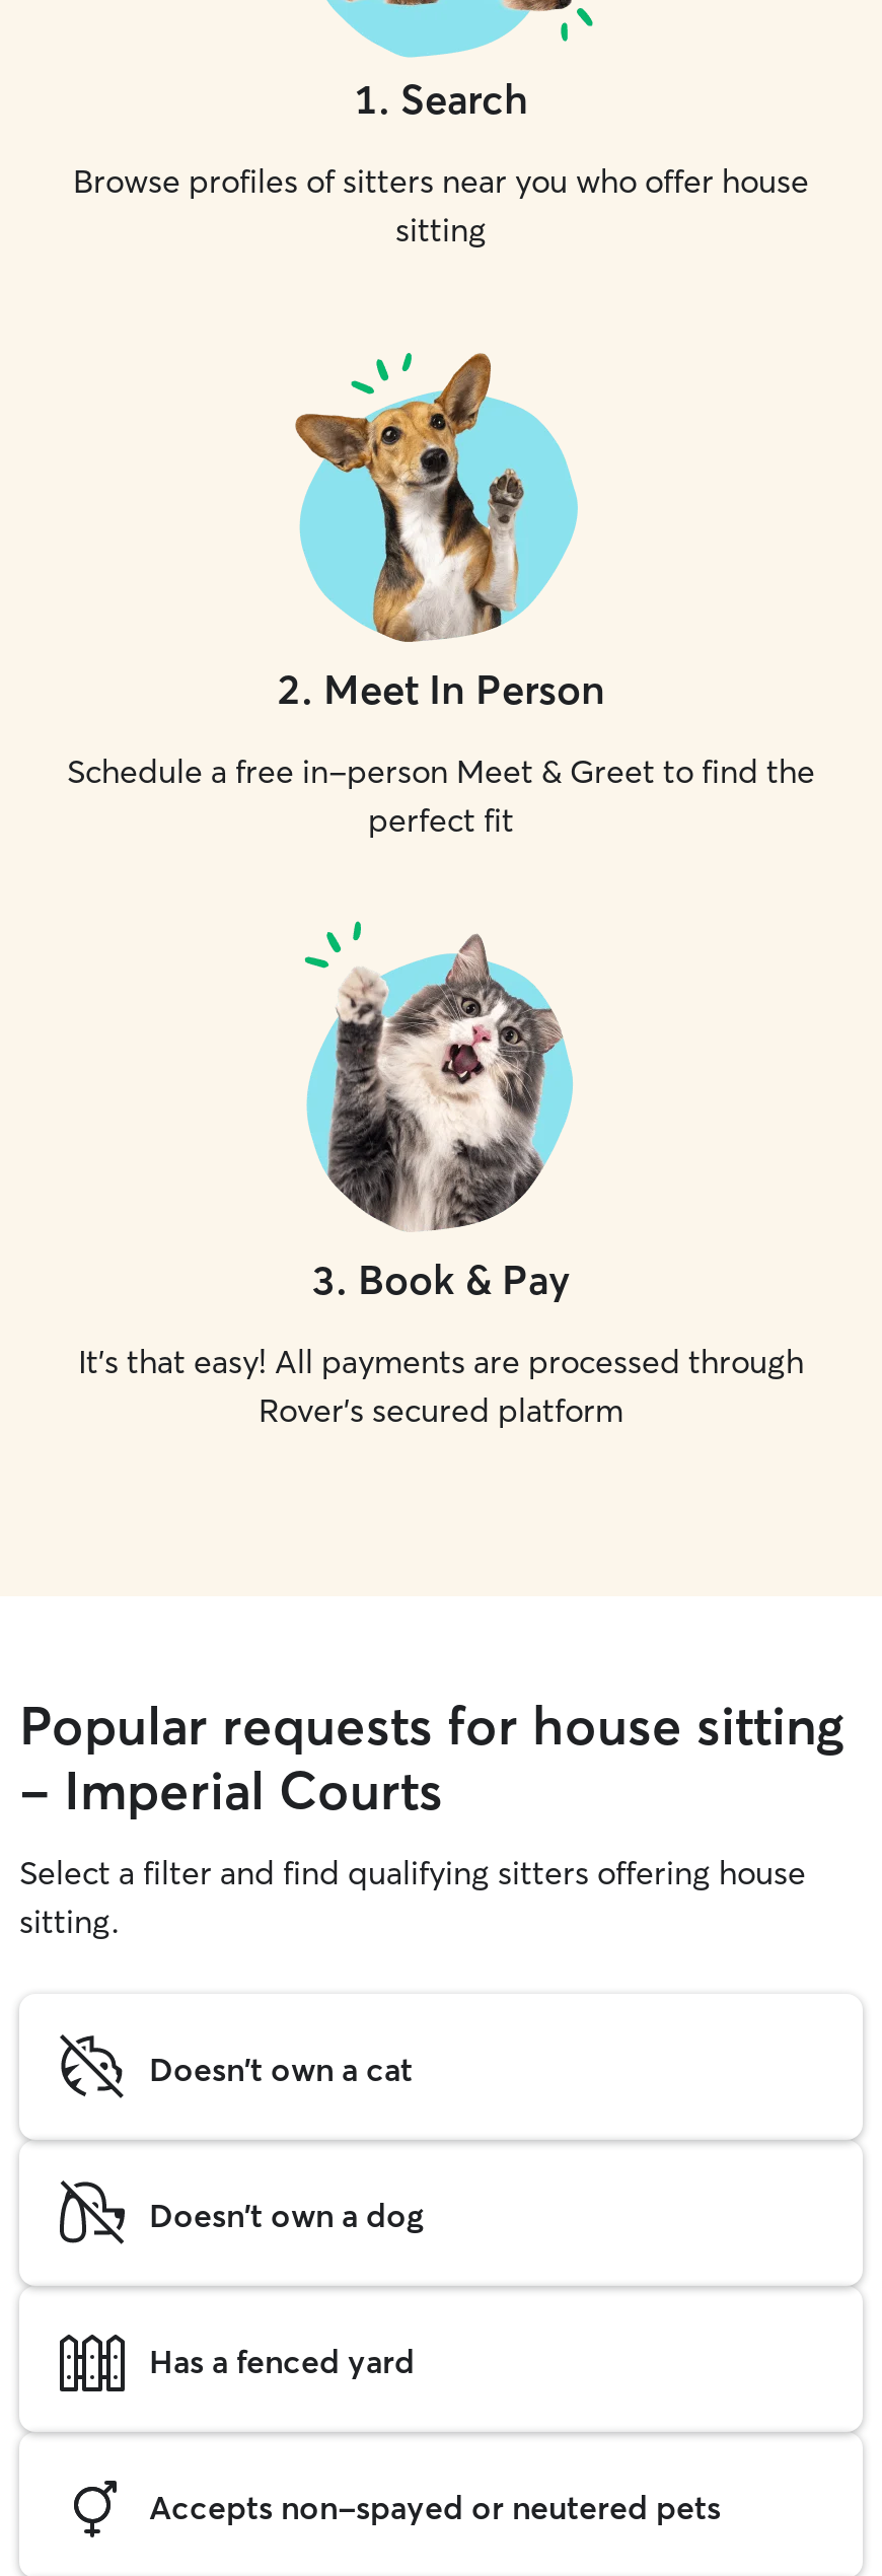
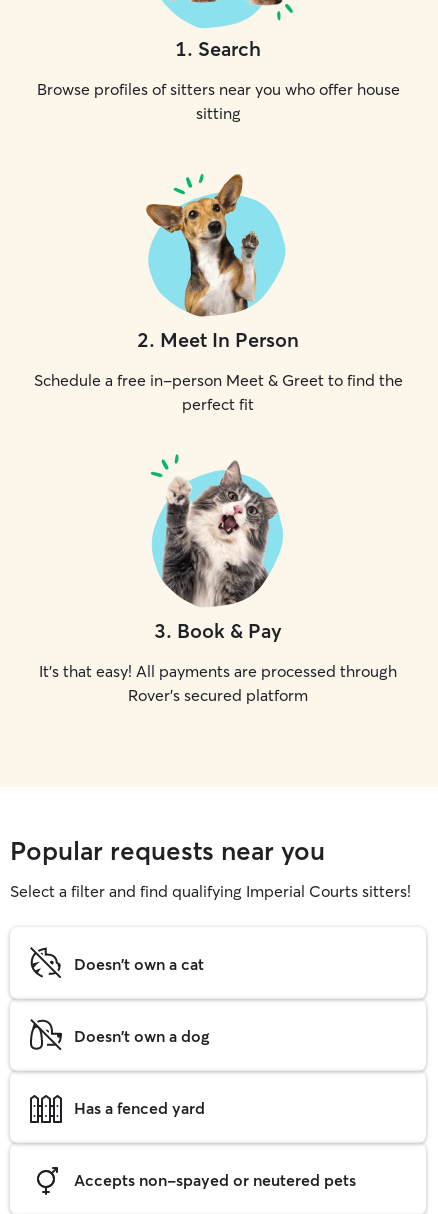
[19,1694,844,1941] Popular requests for house sitting | - Imperial Courts | Select a filter and find qualifying sitters offering house | sitting. -> [10,835,411,901] Popular requests near you | Select a filter and find qualifying Imperial Courts sitters!

